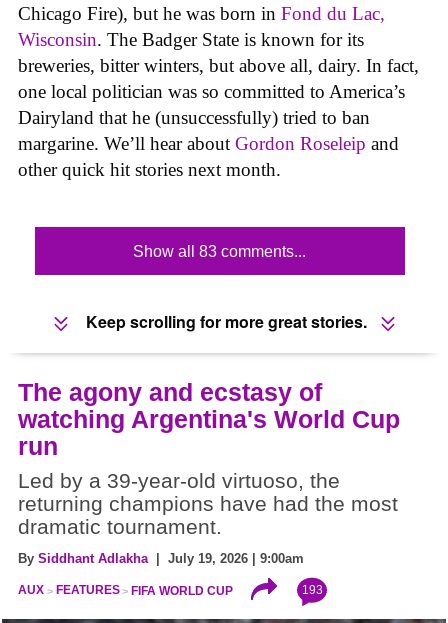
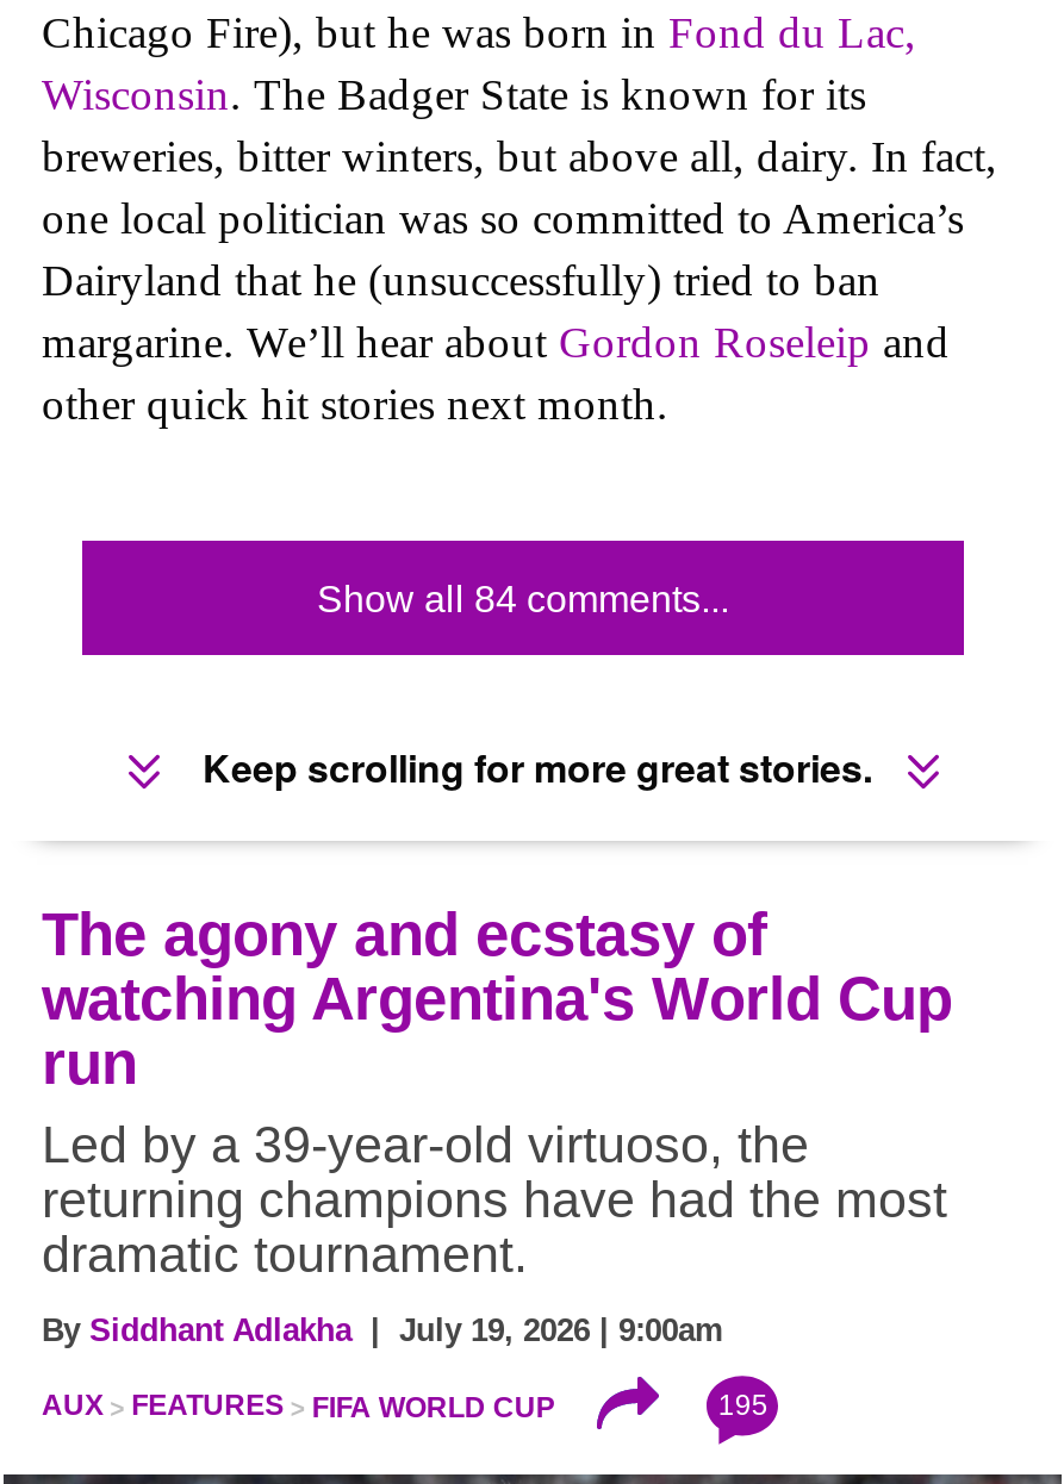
[133,243,306,260] Show all 83 comments... -> [317,580,729,620] Show all 84 comments...
[302,583,323,597] 193 -> [718,1388,768,1421] 195

